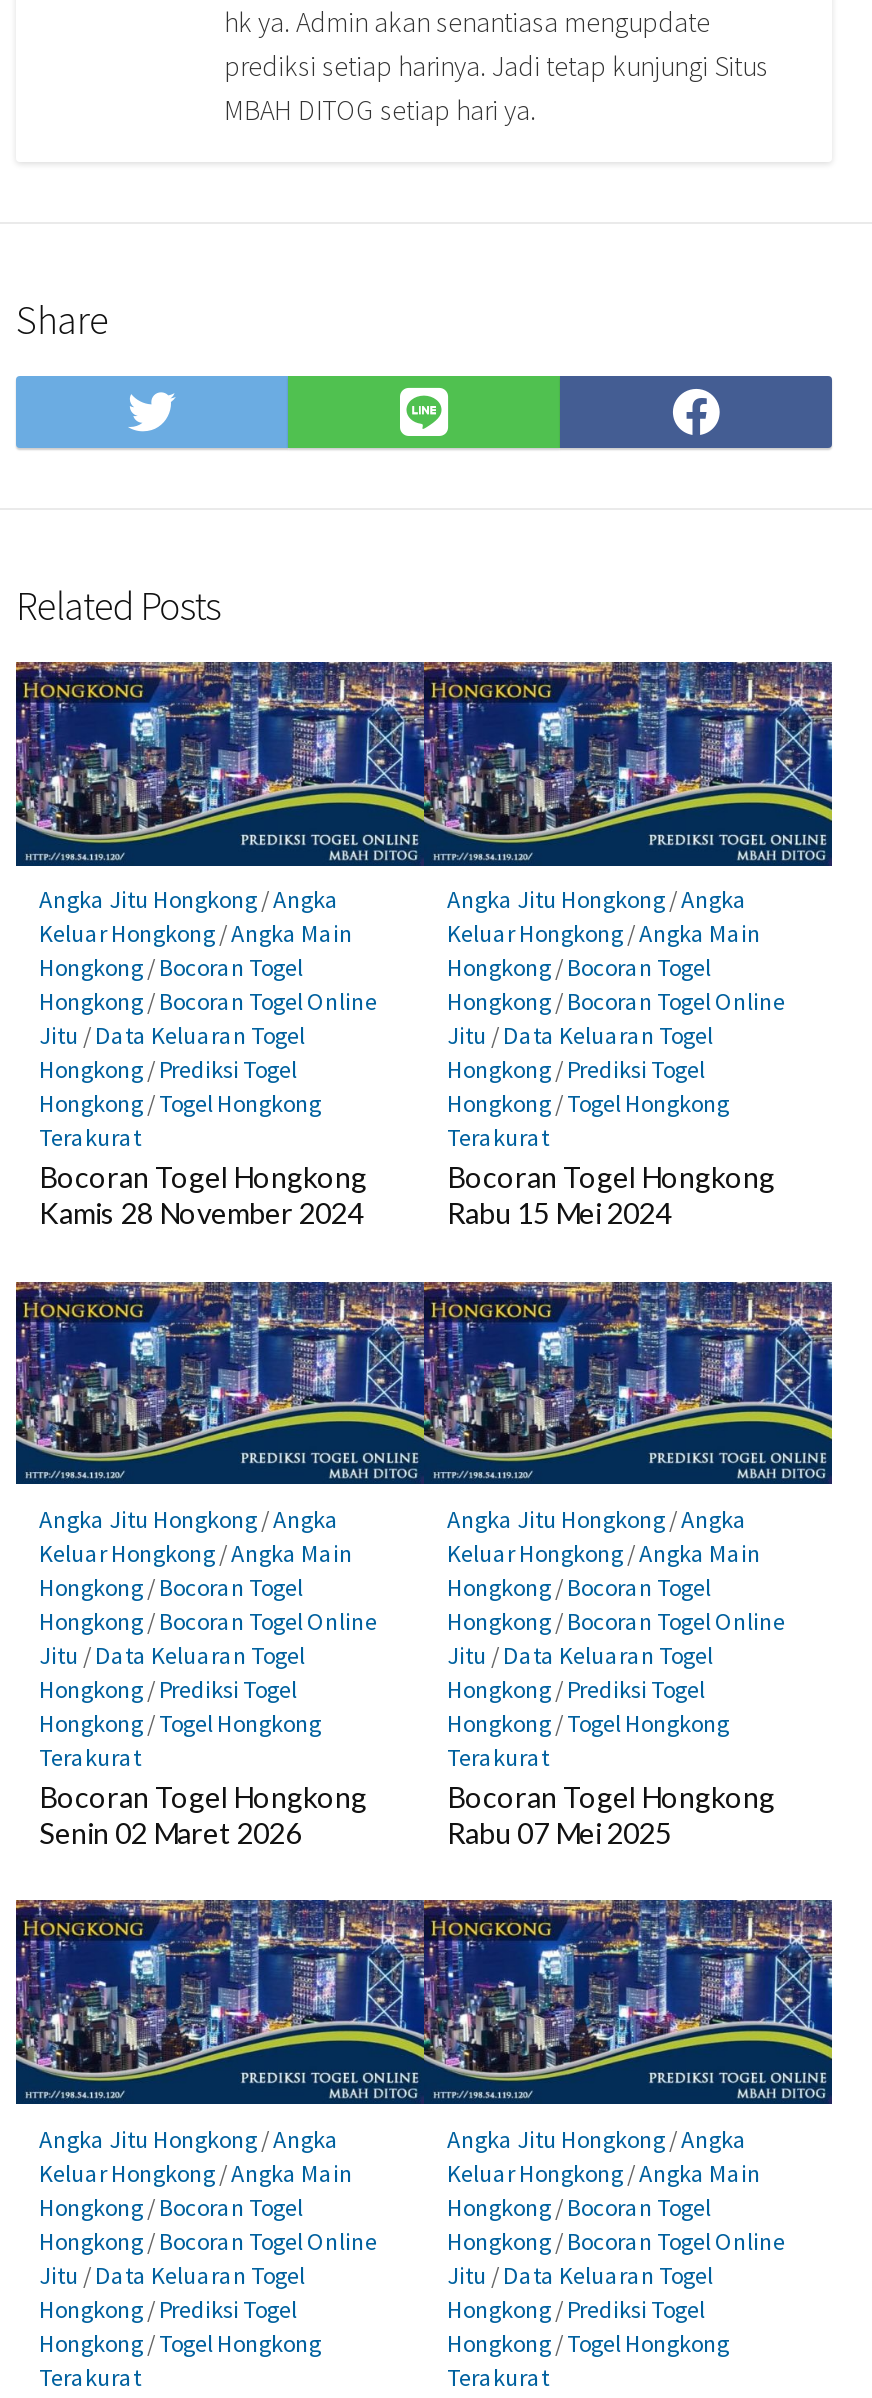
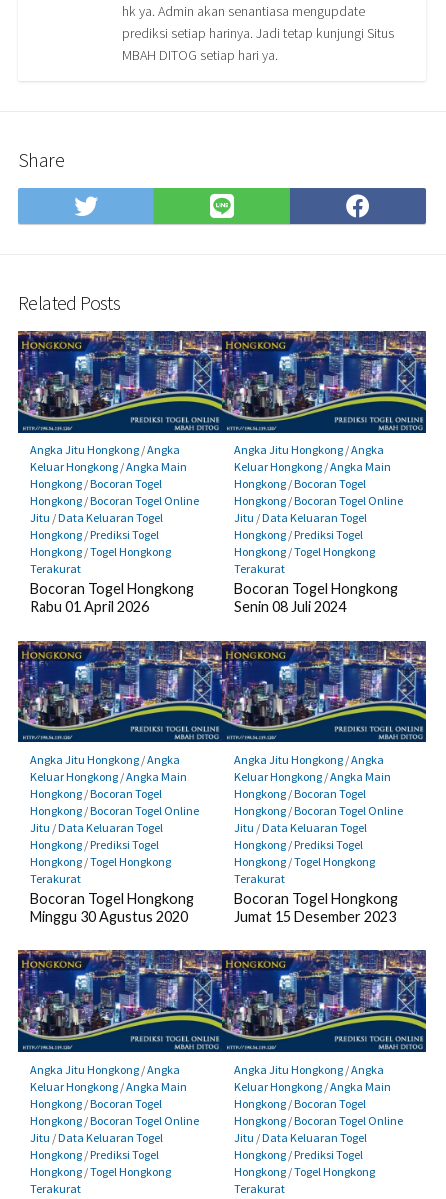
[39,1197,363,1231] Kamis 28 November 2024 -> [29,598,148,615] Rabu 01 April 2026
[447,1197,671,1231] Rabu 15 Mei 2024 -> [233,598,345,615] Senin 08 Juli 2024
[39,1816,301,1850] Senin 02 Maret 2026 -> [29,908,187,925] Minggu 30 Agustus 2020
[447,1816,671,1850] Rabu 07 Mei 2025 -> [233,908,395,925] Jumat 15 Desember 2023

